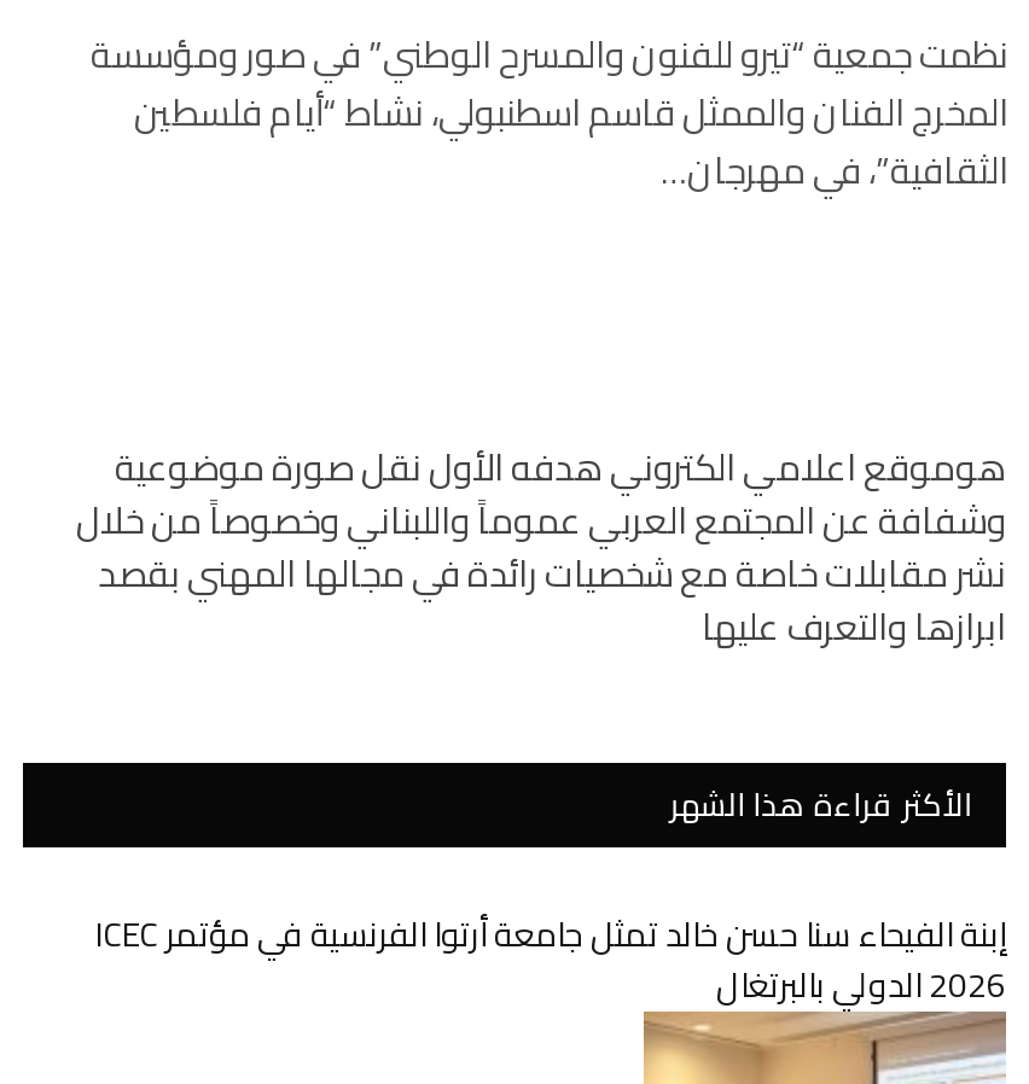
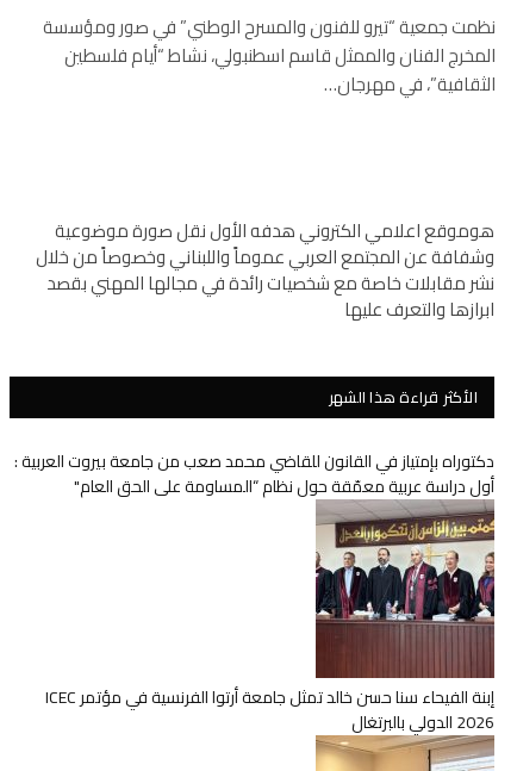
none -> [14,445,494,501] دكتوراه بإمتياز في القانون للقاضي محمد صعب من جامعة بيروت العربية : | أول دراسة عربية معمّقة حول نظام “المساومة على الحق العام"
none -> [314,510,496,679] [image]

